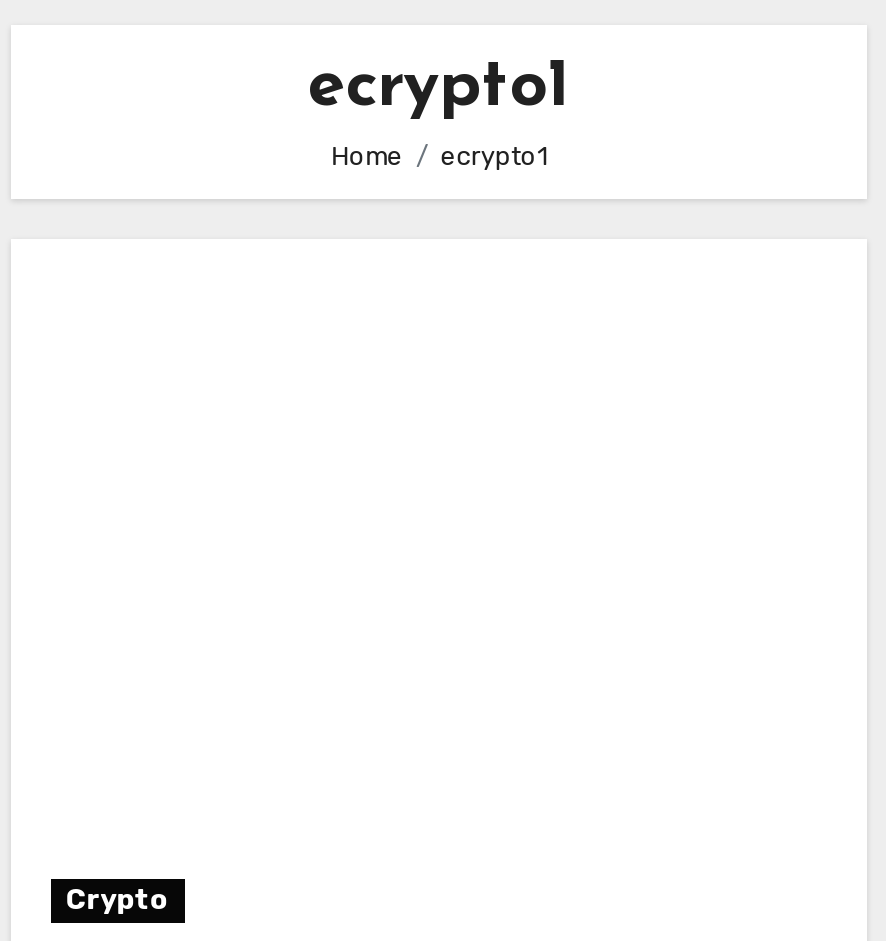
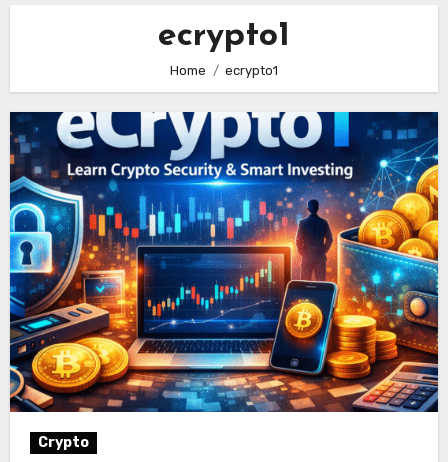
none -> [9,111,439,413] [image]

